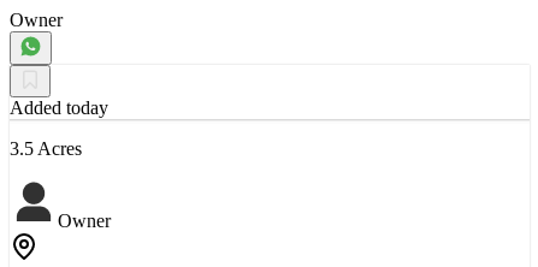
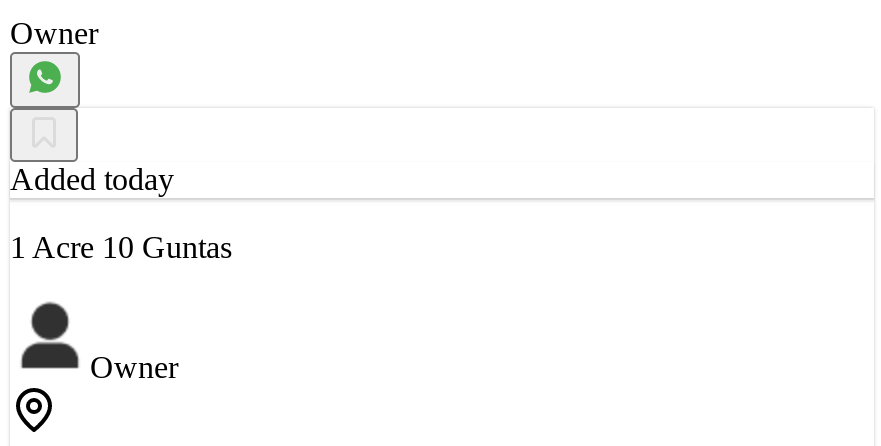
[10,139,82,159] 3.5 Acres -> [10,231,232,265] 1 Acre 10 Guntas

